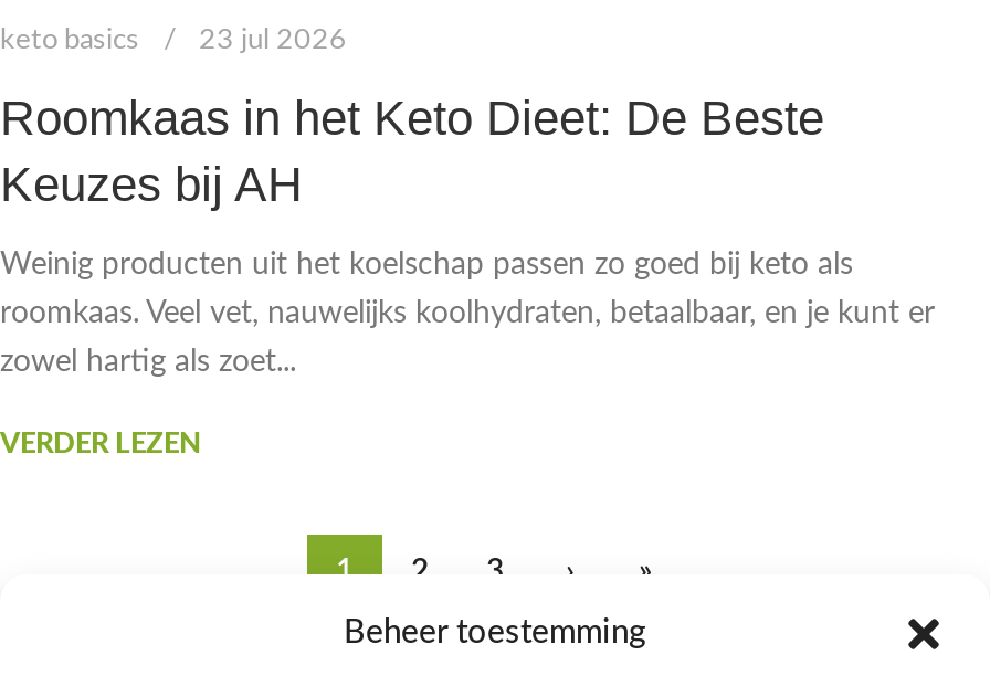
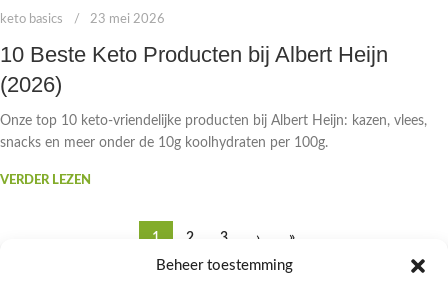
[0,27,935,378] 23 jul 2026 | Roomkaas in het Keto Dieet: De Beste | Keuzes bij AH | Weinig producten uit het koelschap passen zo goed bij keto als | roomkaas. Veel vet, nauwelijks koolhydraten, betaalbaar, en je kunt er | zowel hartig als zoet... -> [0,13,427,150] 23 mei 2026 | 10 Beste Keto Producten bij Albert Heijn | (2026) | Onze top 10 keto-vriendelijke producten bij Albert Heijn: kazen, vlees, | snacks en meer onder de 10g koolhydraten per 100g.

